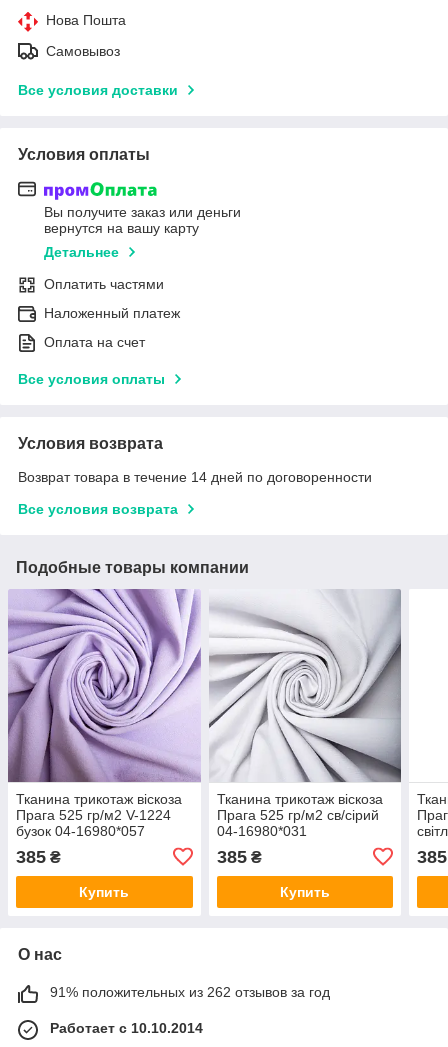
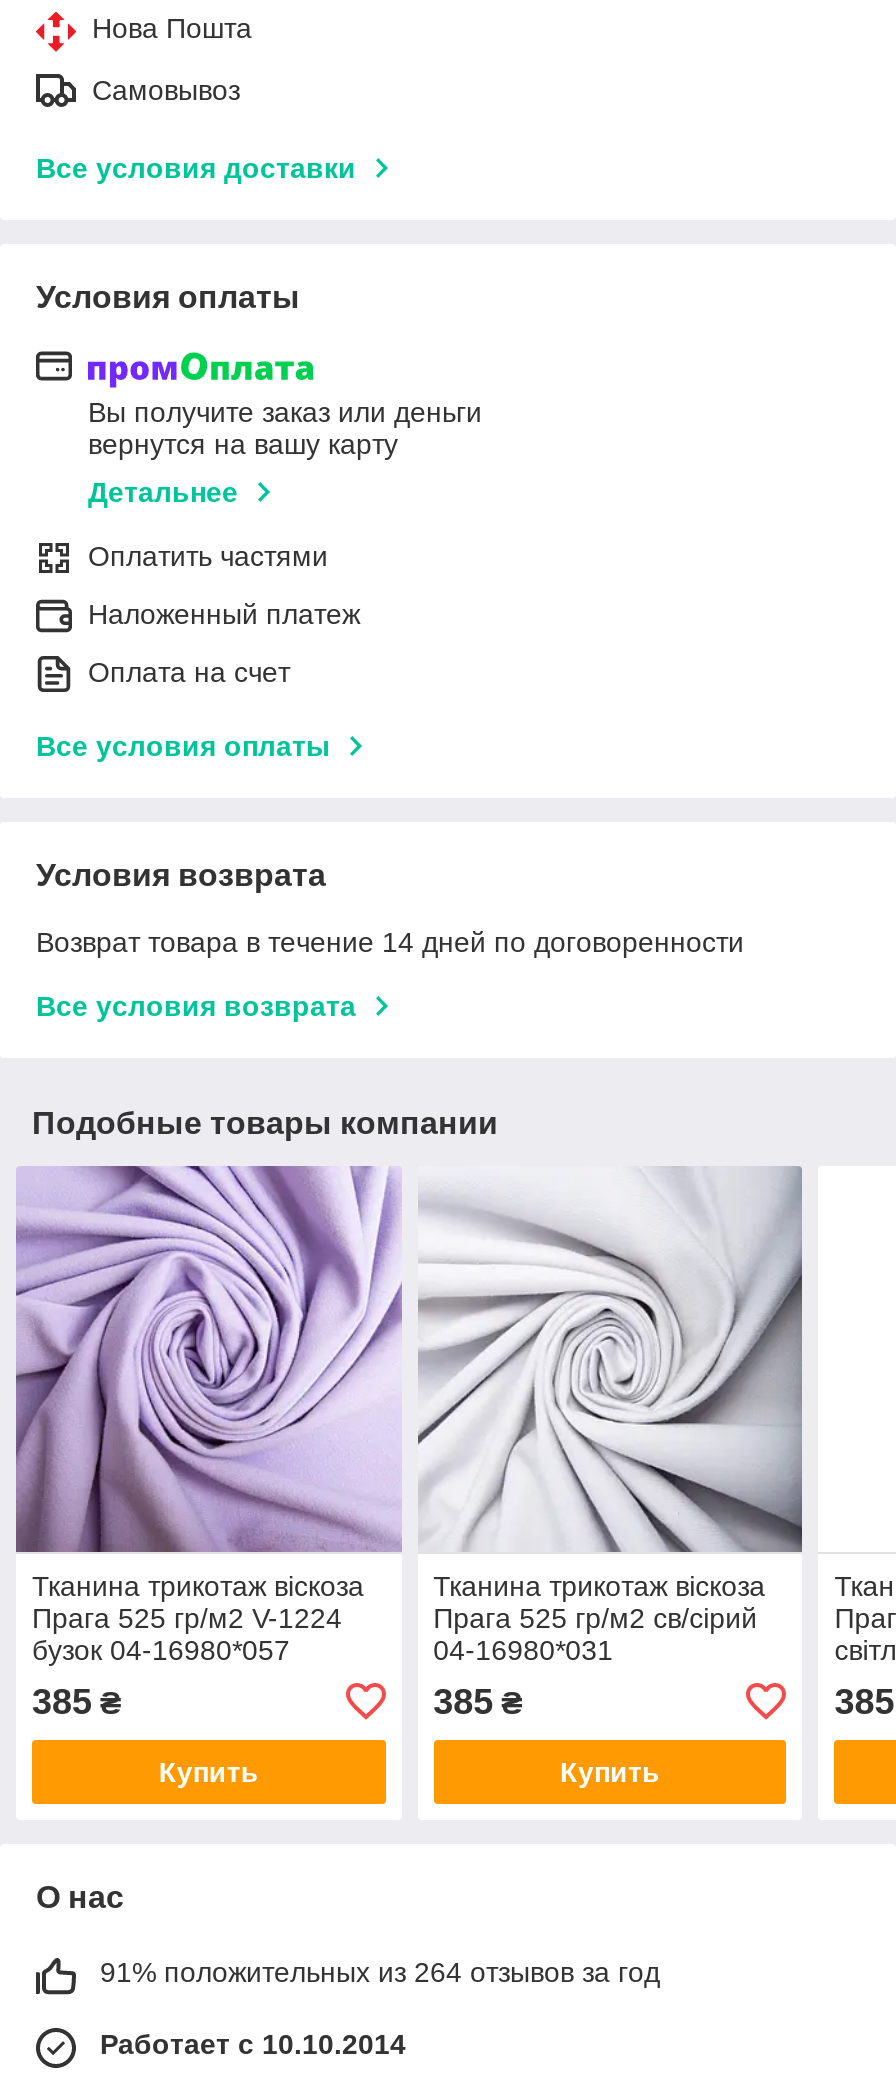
[50,984,330,1000] 91% положительных из 262 отзывов за год -> [100,1956,660,1988] 91% положительных из 264 отзывов за год

